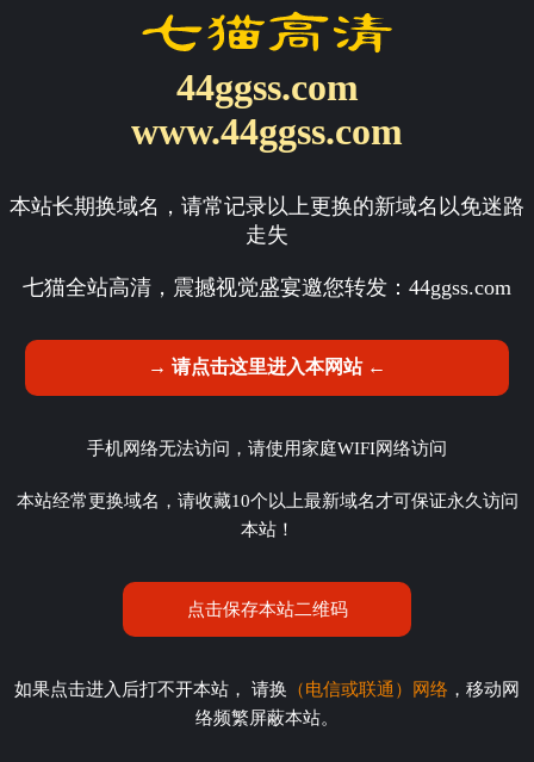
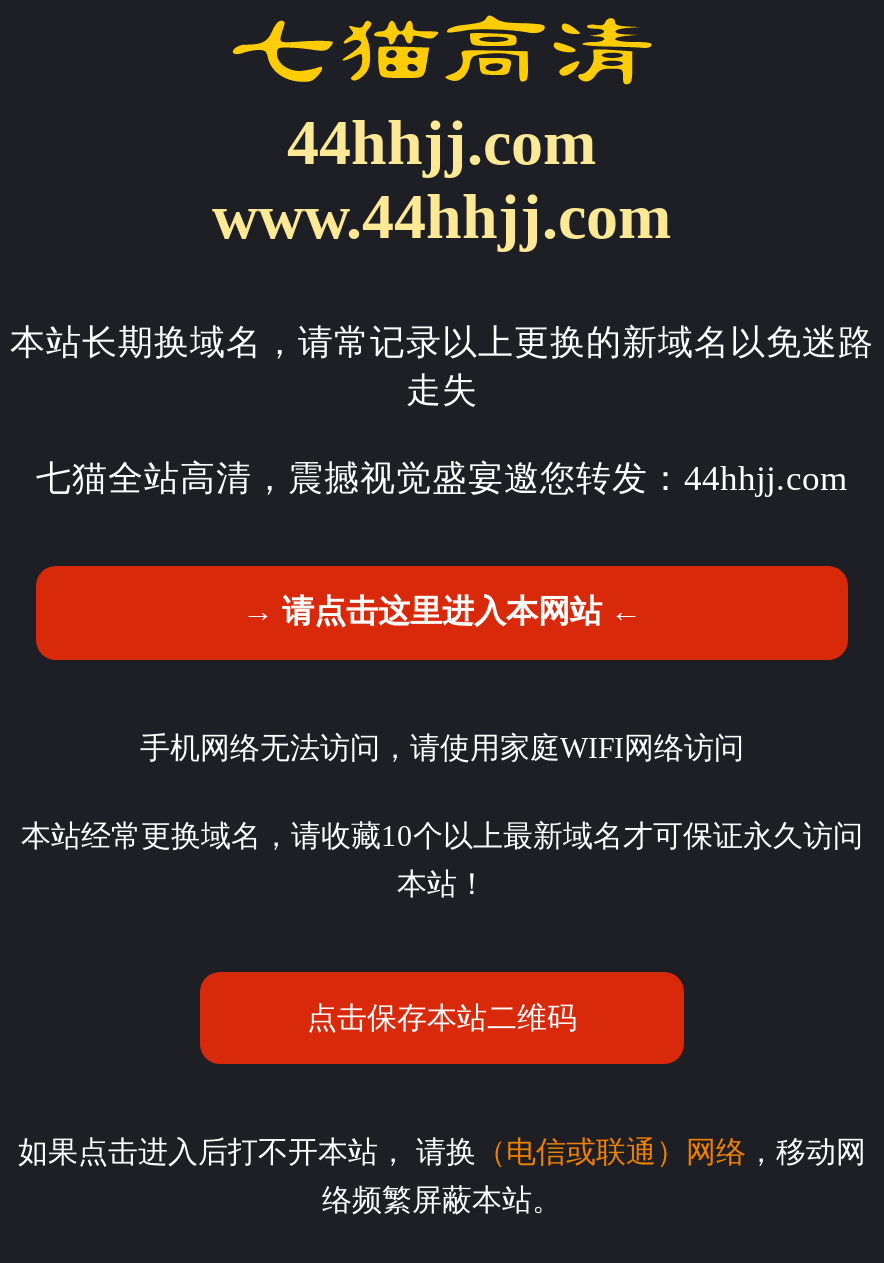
[131,66,403,153] 44ggss.com | www.44ggss.com -> [212,107,672,253] 44hhjj.com | www.44hhjj.com
[23,276,511,300] 七猫全站高清，震撼视觉盛宴邀您转发：44ggss.com -> [36,459,848,499] 七猫全站高清，震撼视觉盛宴邀您转发：44hhjj.com

